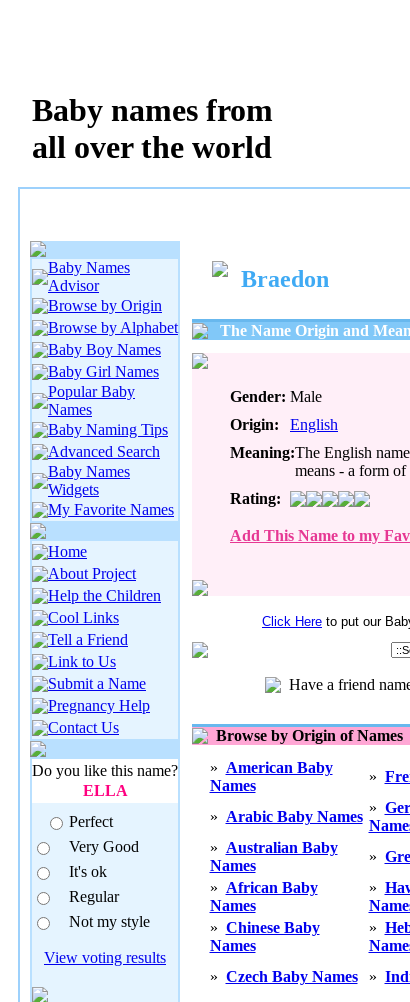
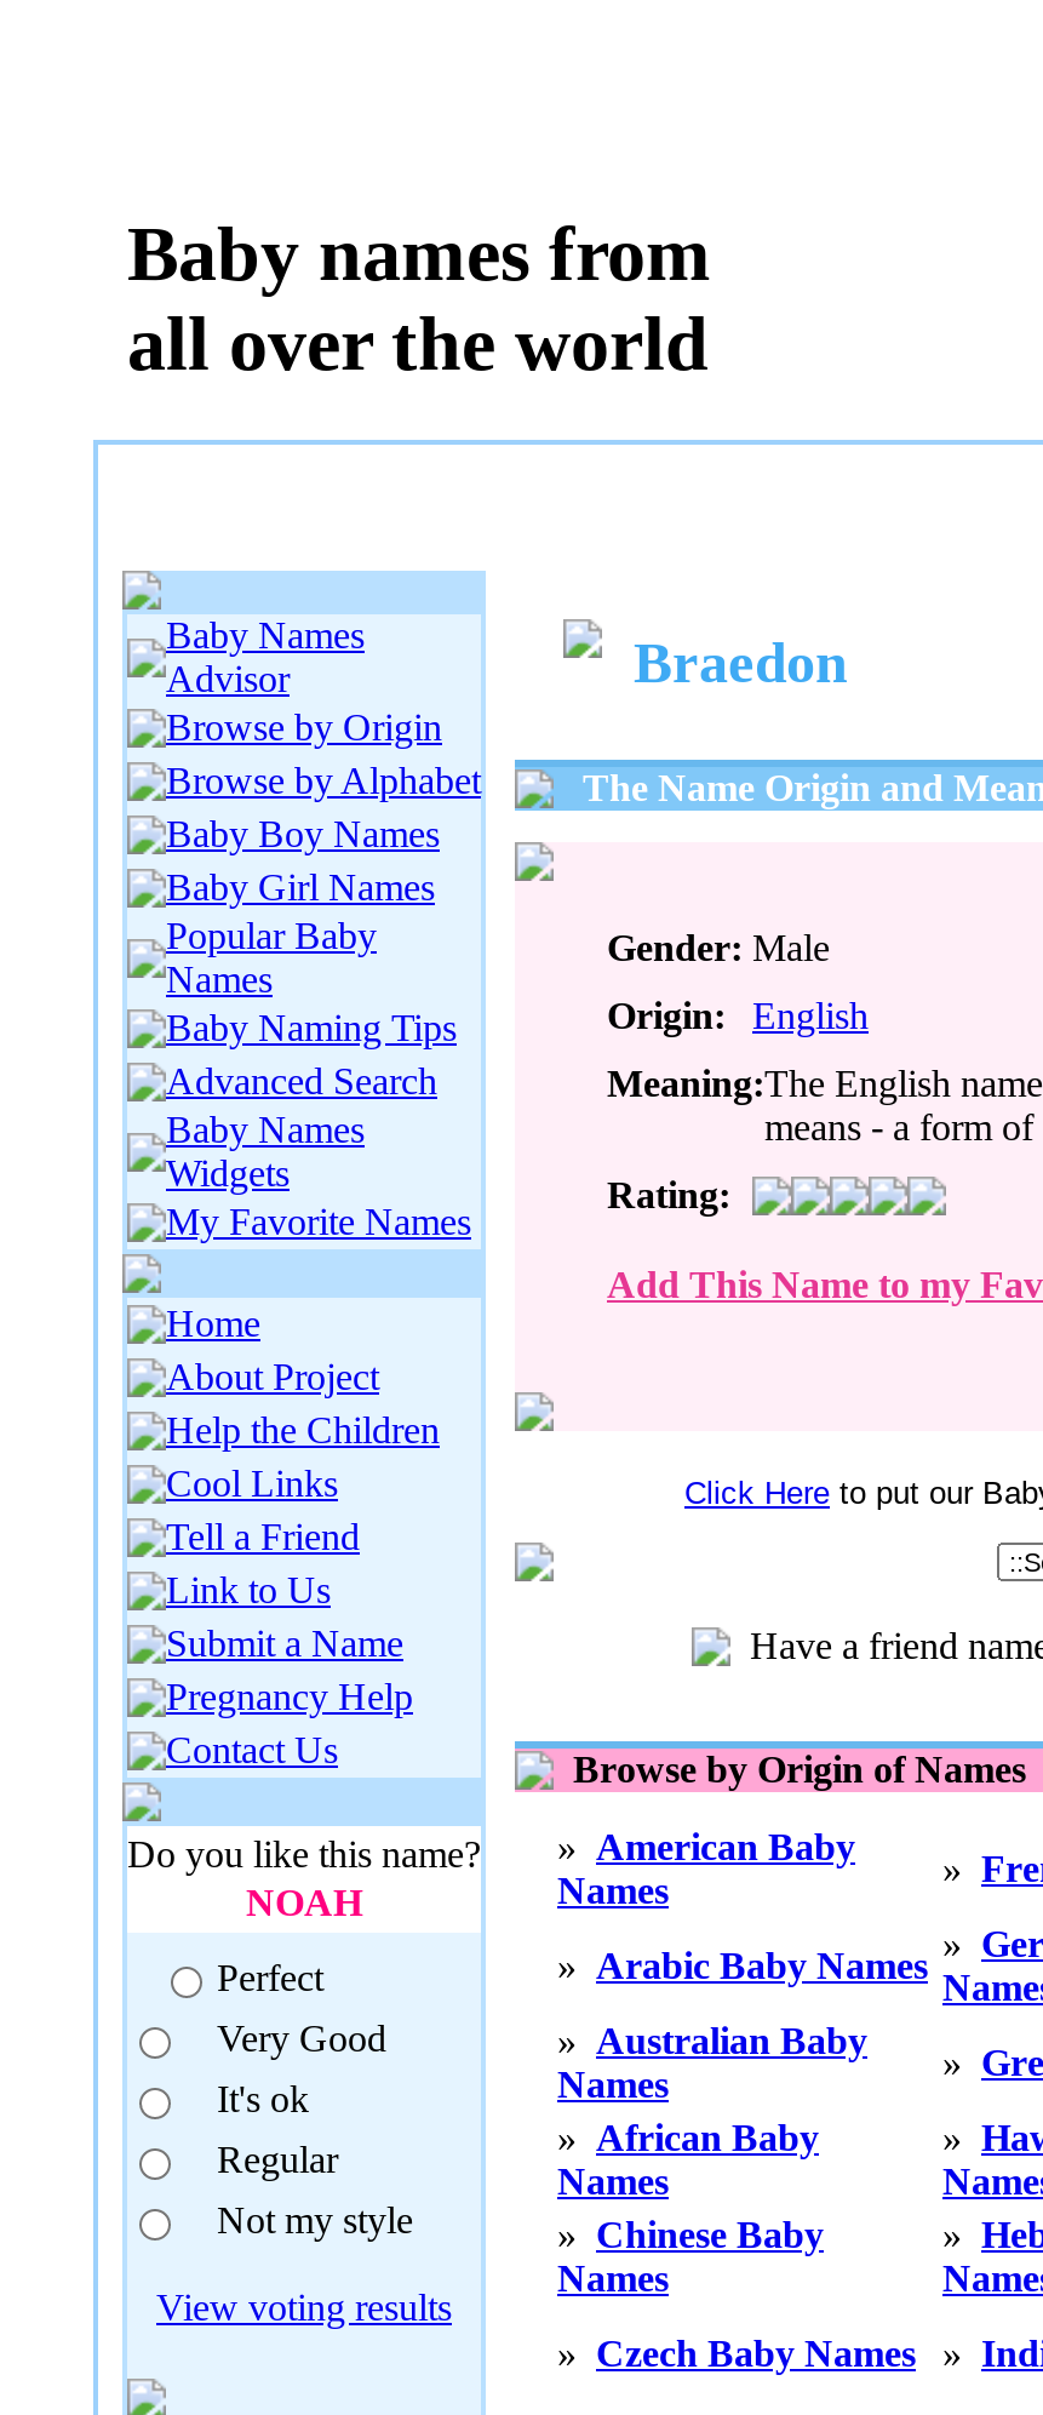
[82,782,127,799] ELLA -> [246,1882,362,1923] NOAH

